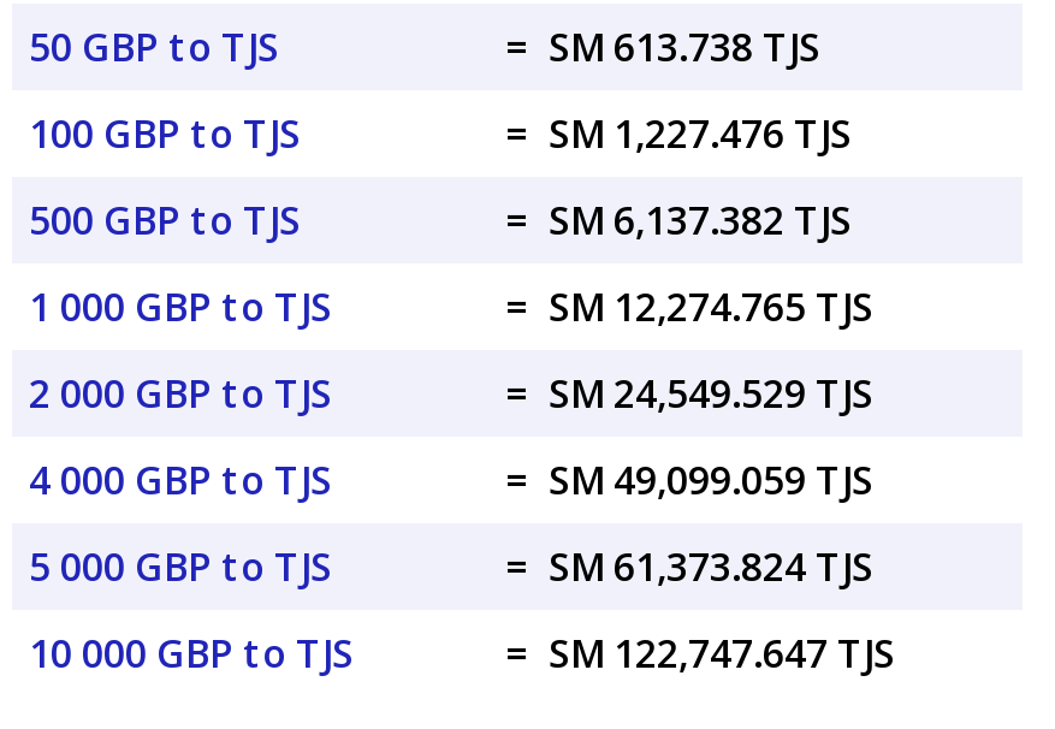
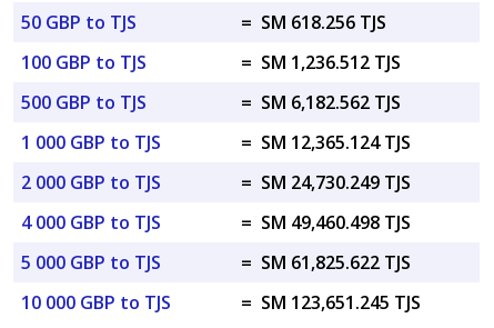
[505,20,820,73] = SM 613.738 TJS -> [241,10,386,34] = SM 618.256 TJS
[505,107,852,160] = SM 1,227.476 TJS -> [241,50,401,74] = SM 1,236.512 TJS
[505,194,852,247] = SM 6,137.382 TJS -> [241,90,401,115] = SM 6,182.562 TJS
[505,280,873,333] = SM 12,274.765 TJS -> [241,130,411,155] = SM 12,365.124 TJS
[505,367,873,420] = SM 24,549.529 TJS -> [241,170,411,195] = SM 24,730.249 TJS
[505,454,873,506] = SM 49,099.059 TJS -> [241,210,411,235] = SM 49,460.498 TJS
[505,540,873,593] = SM 61,373.824 TJS -> [241,250,411,275] = SM 61,825.622 TJS
[505,627,895,680] = SM 122,747.647 TJS -> [241,290,421,315] = SM 123,651.245 TJS

